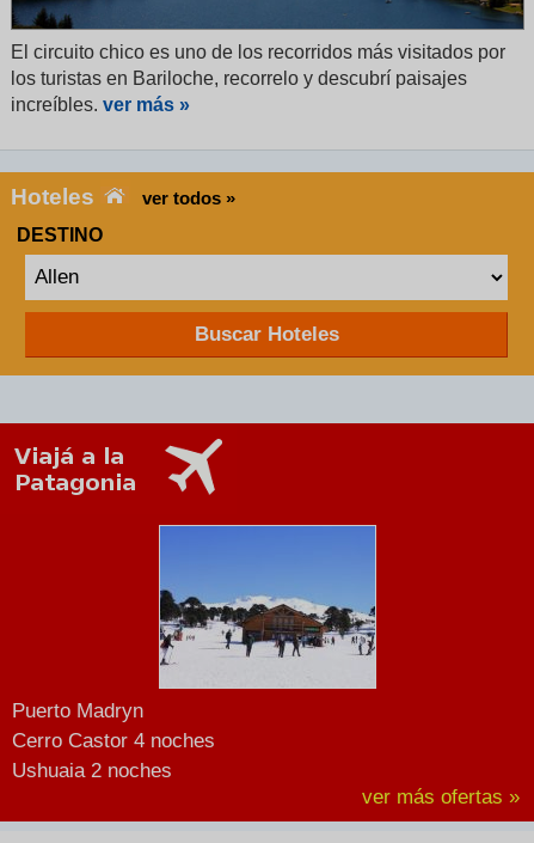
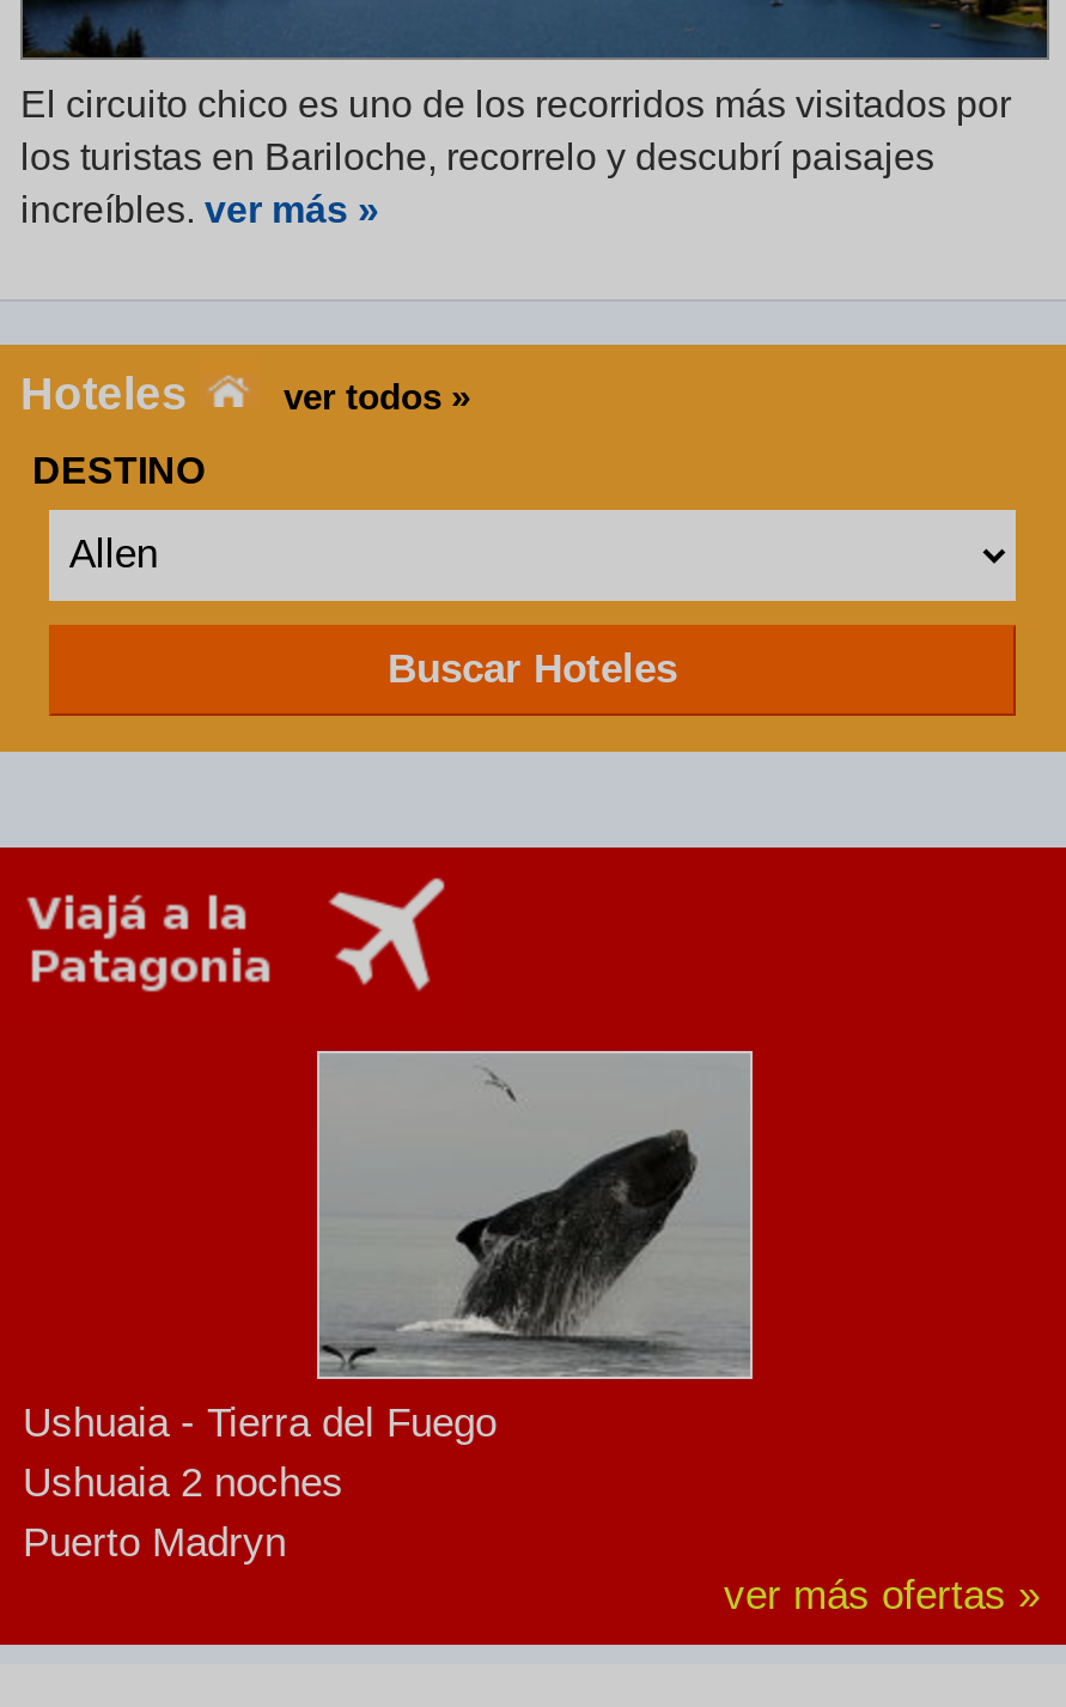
none -> [23,1400,497,1446] Ushuaia - Tierra del Fuego
[159,525,376,689] [image] -> [317,1051,750,1379] [image]
moved [12,699,143,722] -> [23,1520,286,1566]: Puerto Madryn
[12,729,215,752] Cerro Castor 4 noches -> none
moved [12,759,172,782] -> [23,1460,343,1506]: Ushuaia 2 noches

